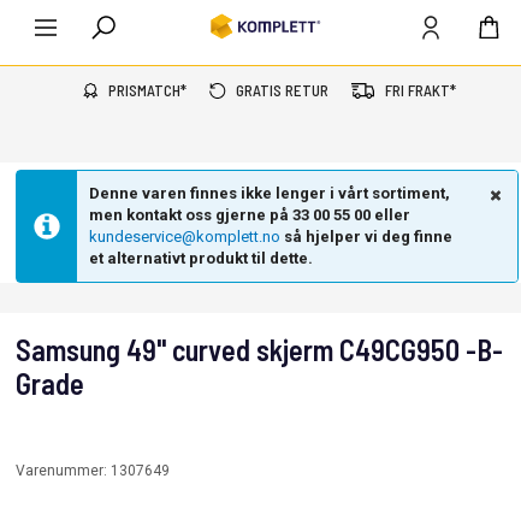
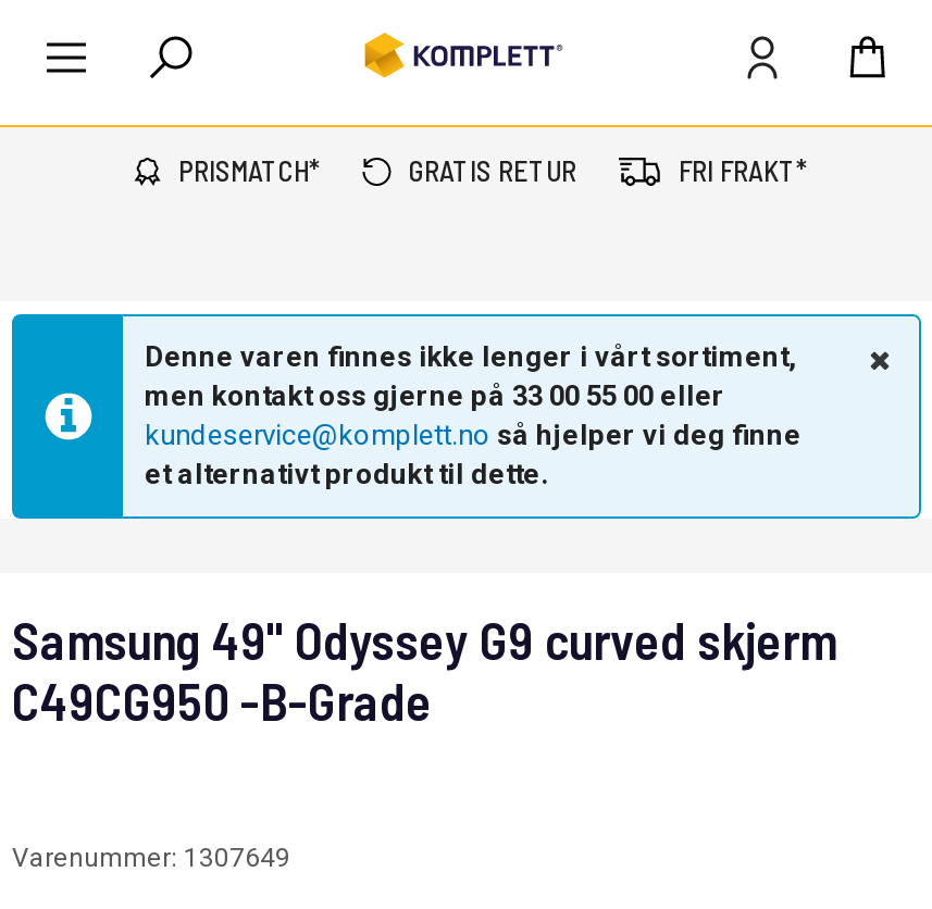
[16,332,503,401] Samsung 49" curved skjerm C49CG950 -B- | Grade -> [12,608,836,732] Samsung 49" Odyssey G9 curved skjerm | C49CG950 -B-Grade

